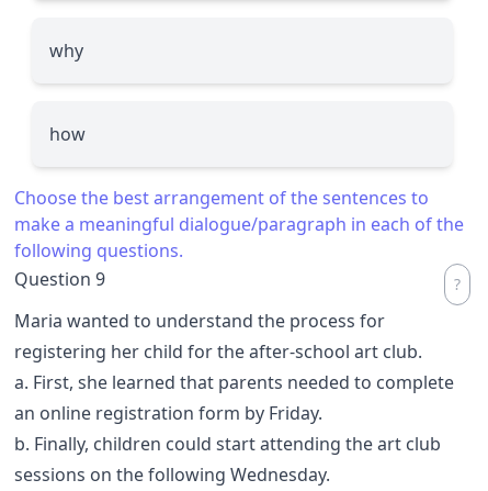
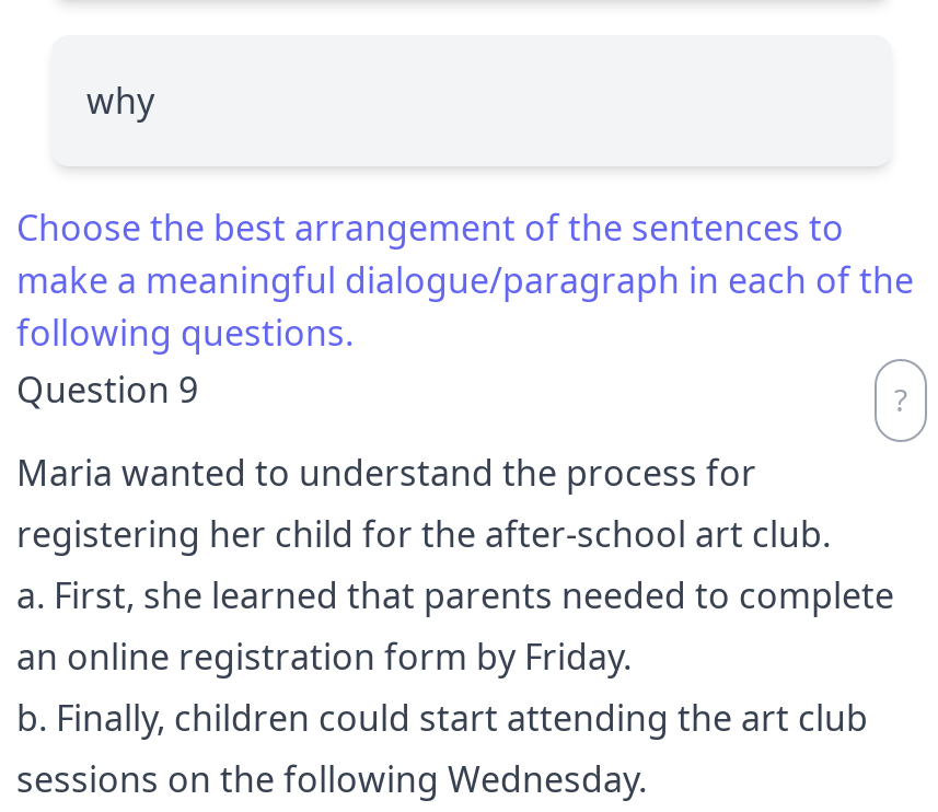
[49,121,86,146] how -> none

